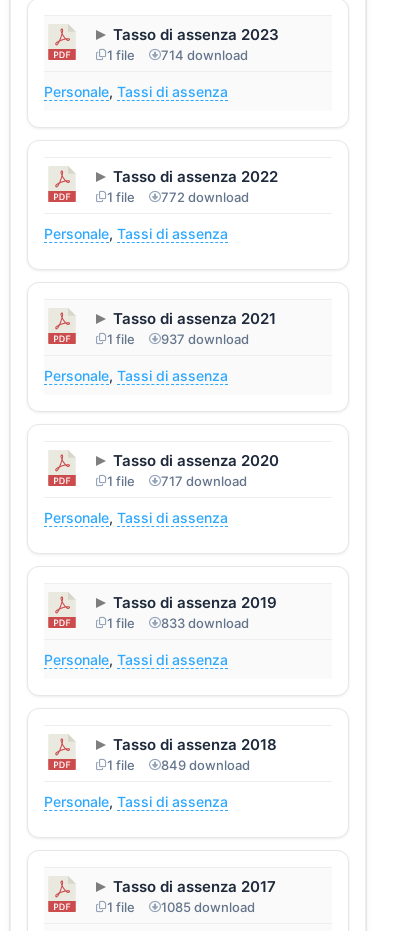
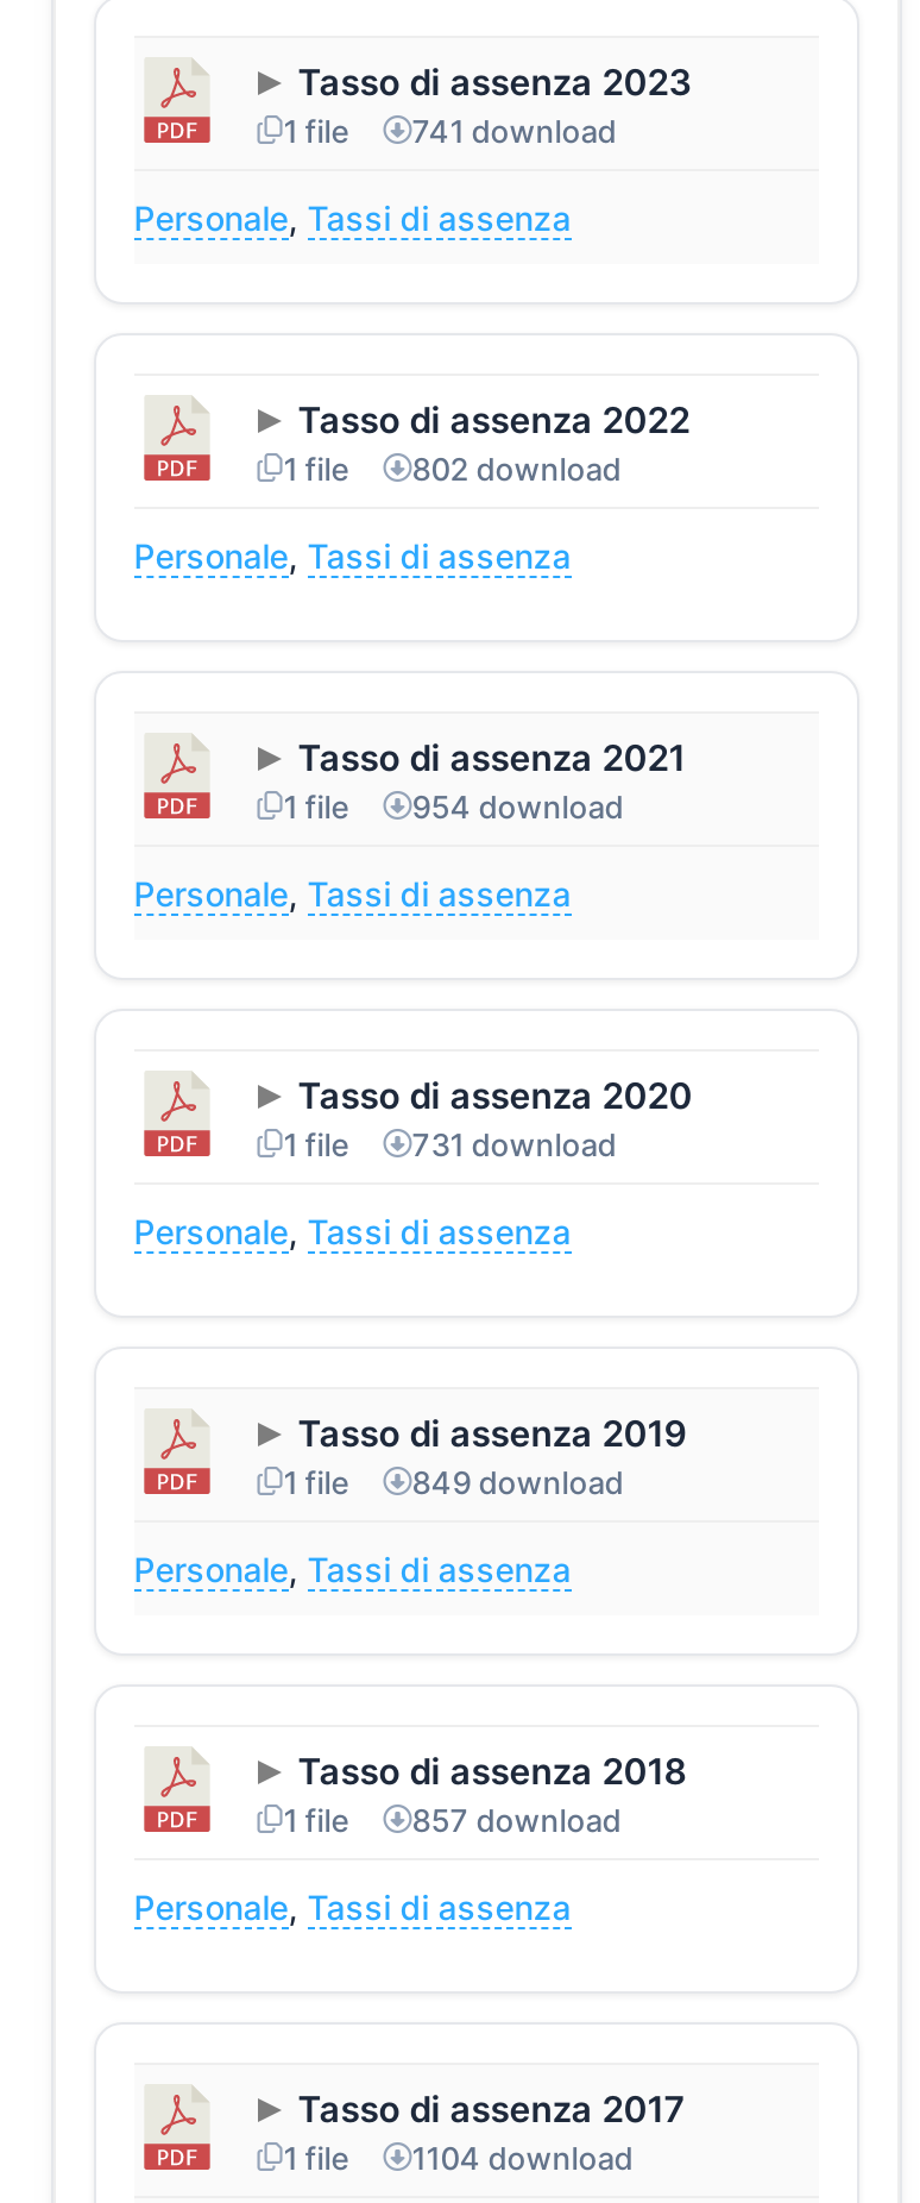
[107,47,248,63] 1 file 714 download -> [284,111,616,149] 1 file 741 download
[107,189,249,205] 1 file 772 download -> [284,449,621,487] 1 file 802 download
[107,331,249,347] 1 file 937 download -> [284,787,624,825] 1 file 954 download
[107,473,247,489] 1 file 717 download -> [284,1125,616,1163] 1 file 731 download
[107,615,249,631] 1 file 833 download -> [284,1463,624,1501] 1 file 849 download
[107,757,250,773] 1 file 849 download -> [284,1800,621,1839] 1 file 857 download
[107,899,255,915] 1 file 1085 download -> [284,2138,633,2176] 1 file 1104 download

